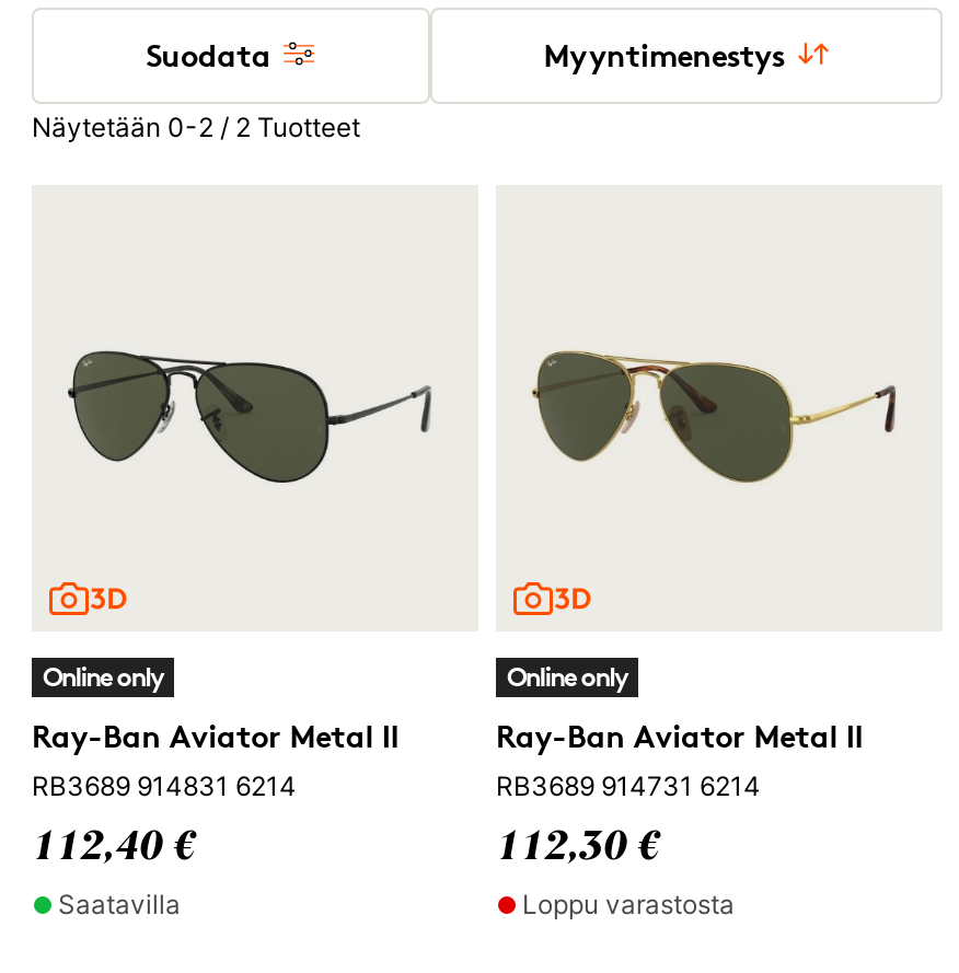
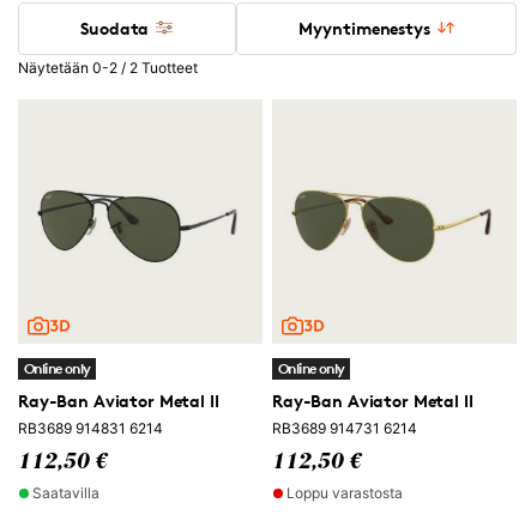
[32,829,196,870] 112,40 € -> [18,452,108,474] 112,50 €
[496,829,660,870] 112,30 € -> [272,452,362,474] 112,50 €

